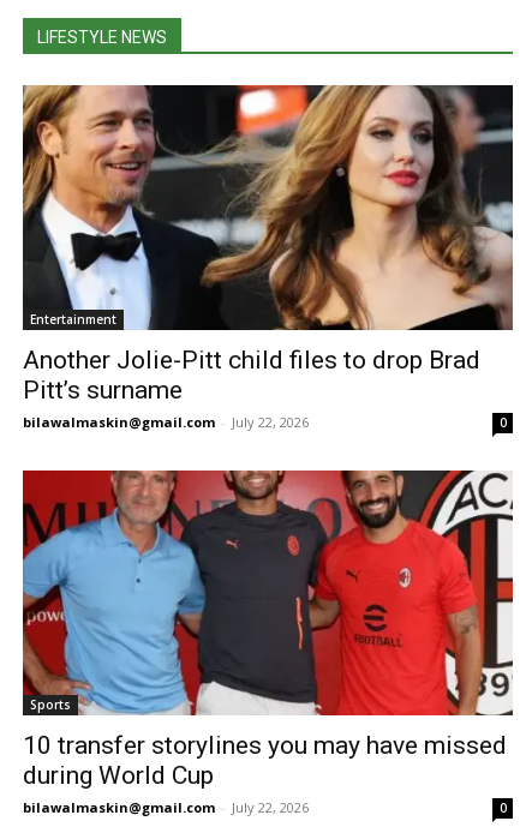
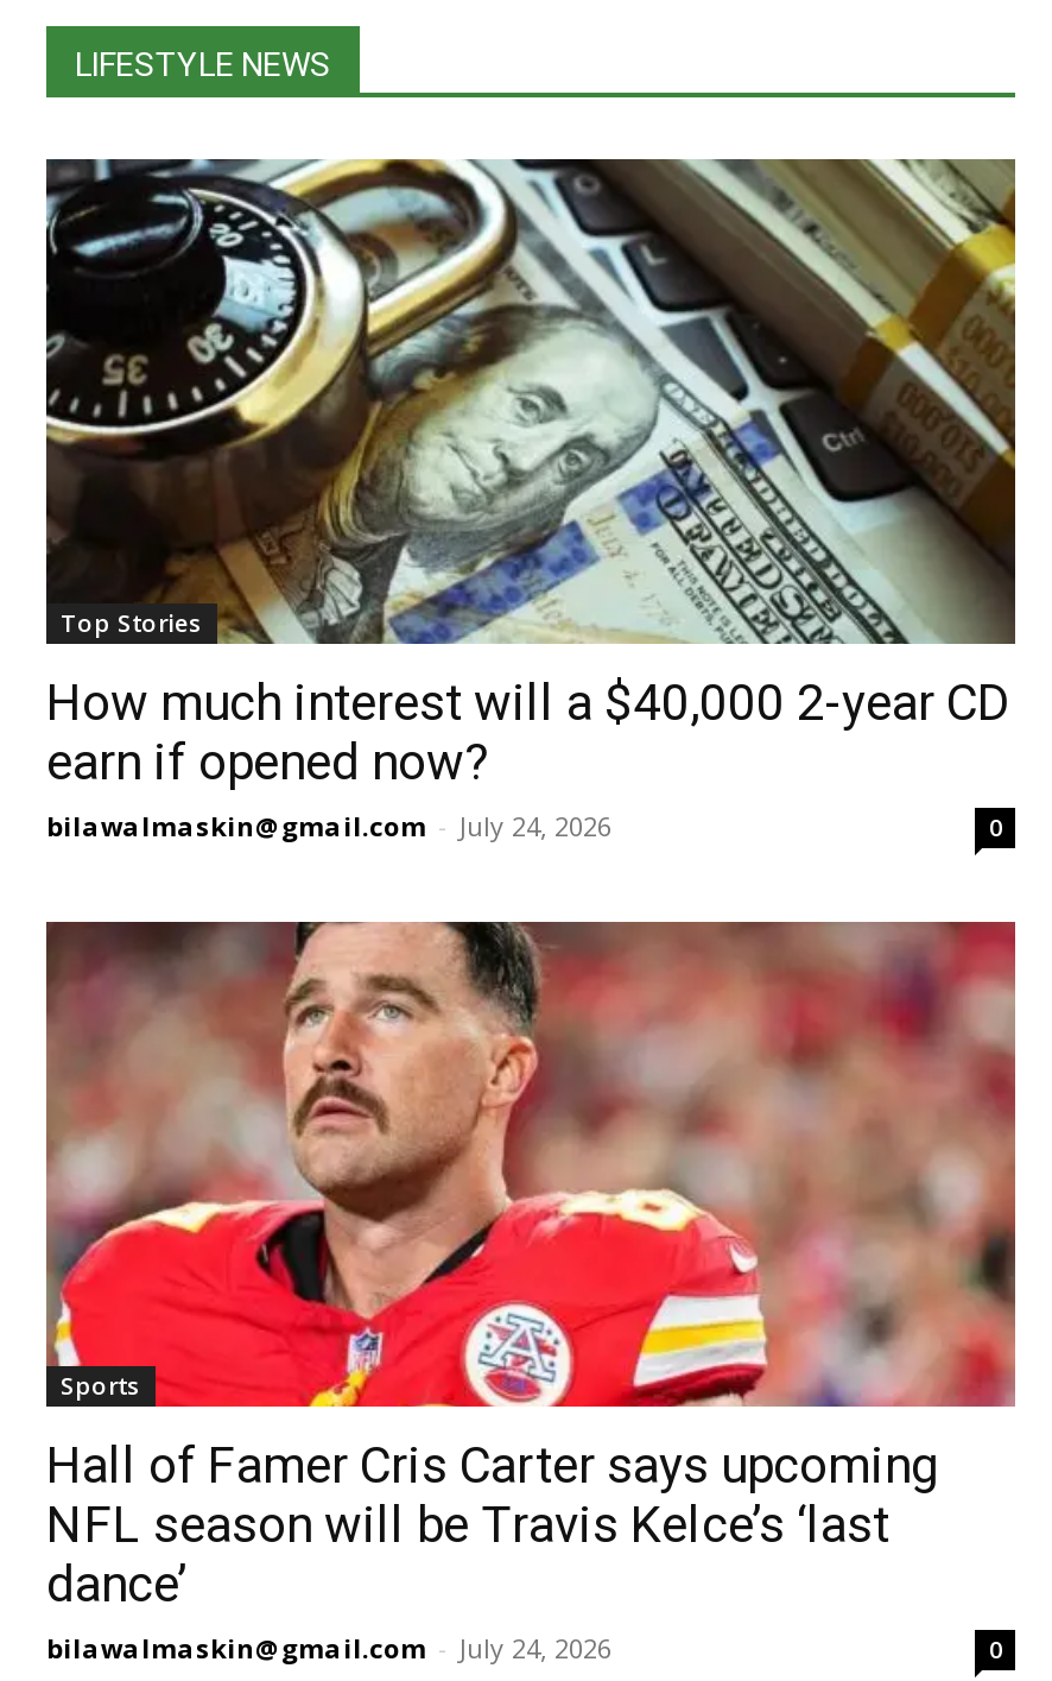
[22,84,514,331] [image] | Entertainment -> [44,157,1018,646] [image] | Top Stories
[23,346,480,431] Another Jolie-Pitt child files to drop Brad | Pitt’s surname | bilawalmaskin@gmail.com - July 22, 2026 -> [46,676,1010,844] How much interest will a $40,000 2-year CD | earn if opened now? | bilawalmaskin@gmail.com - July 24, 2026
[22,469,514,817] [image] | 10 transfer storylines you may have missed | during World Cup | bilawalmaskin@gmail.com - July 22, 2026 -> [44,920,1018,1667] [image] | Hall of Famer Cris Carter says upcoming | NFL season will be Travis Kelce’s ‘last | dance’ | bilawalmaskin@gmail.com - July 24, 2026

